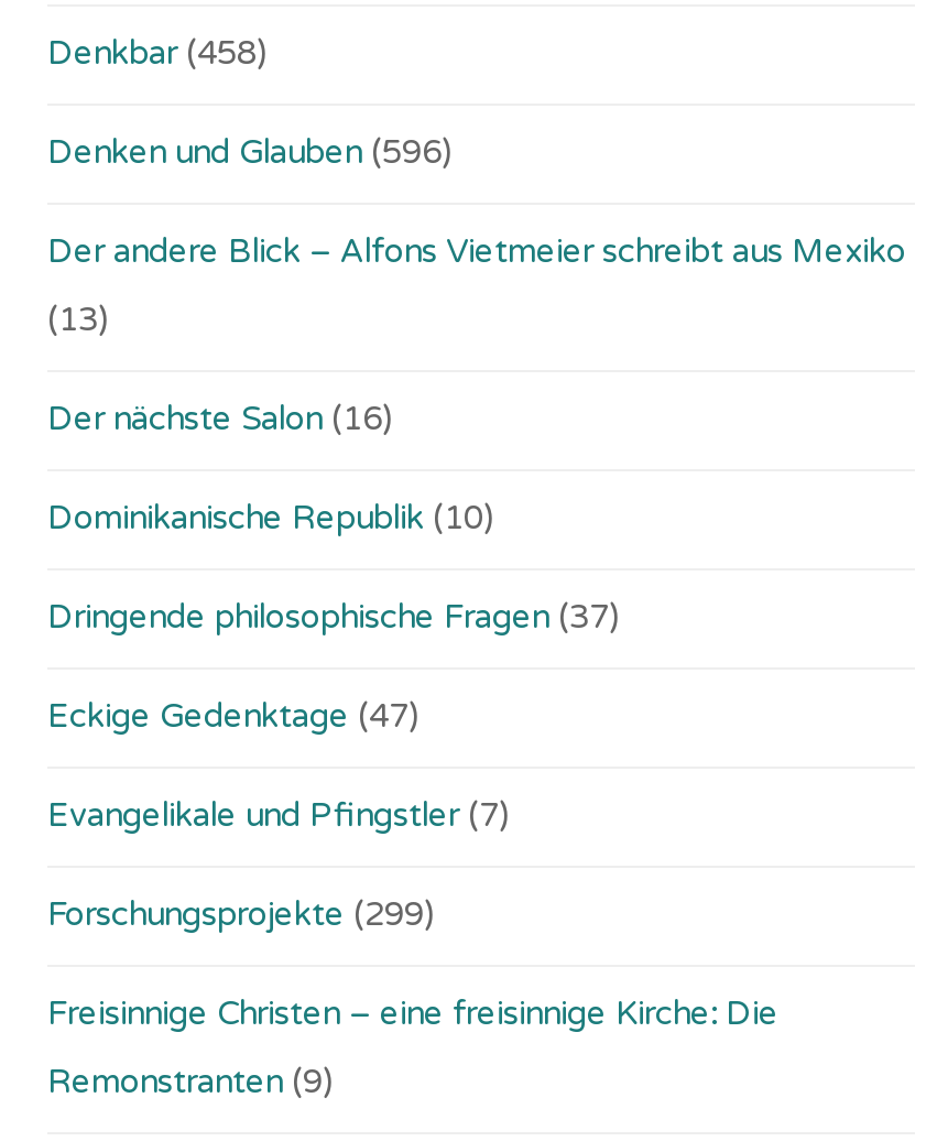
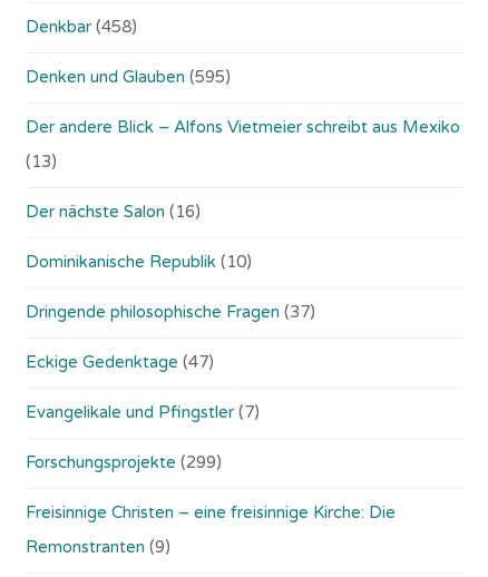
[47,132,453,171] Denken und Glauben (596) -> [26,66,231,87] Denken und Glauben (595)

